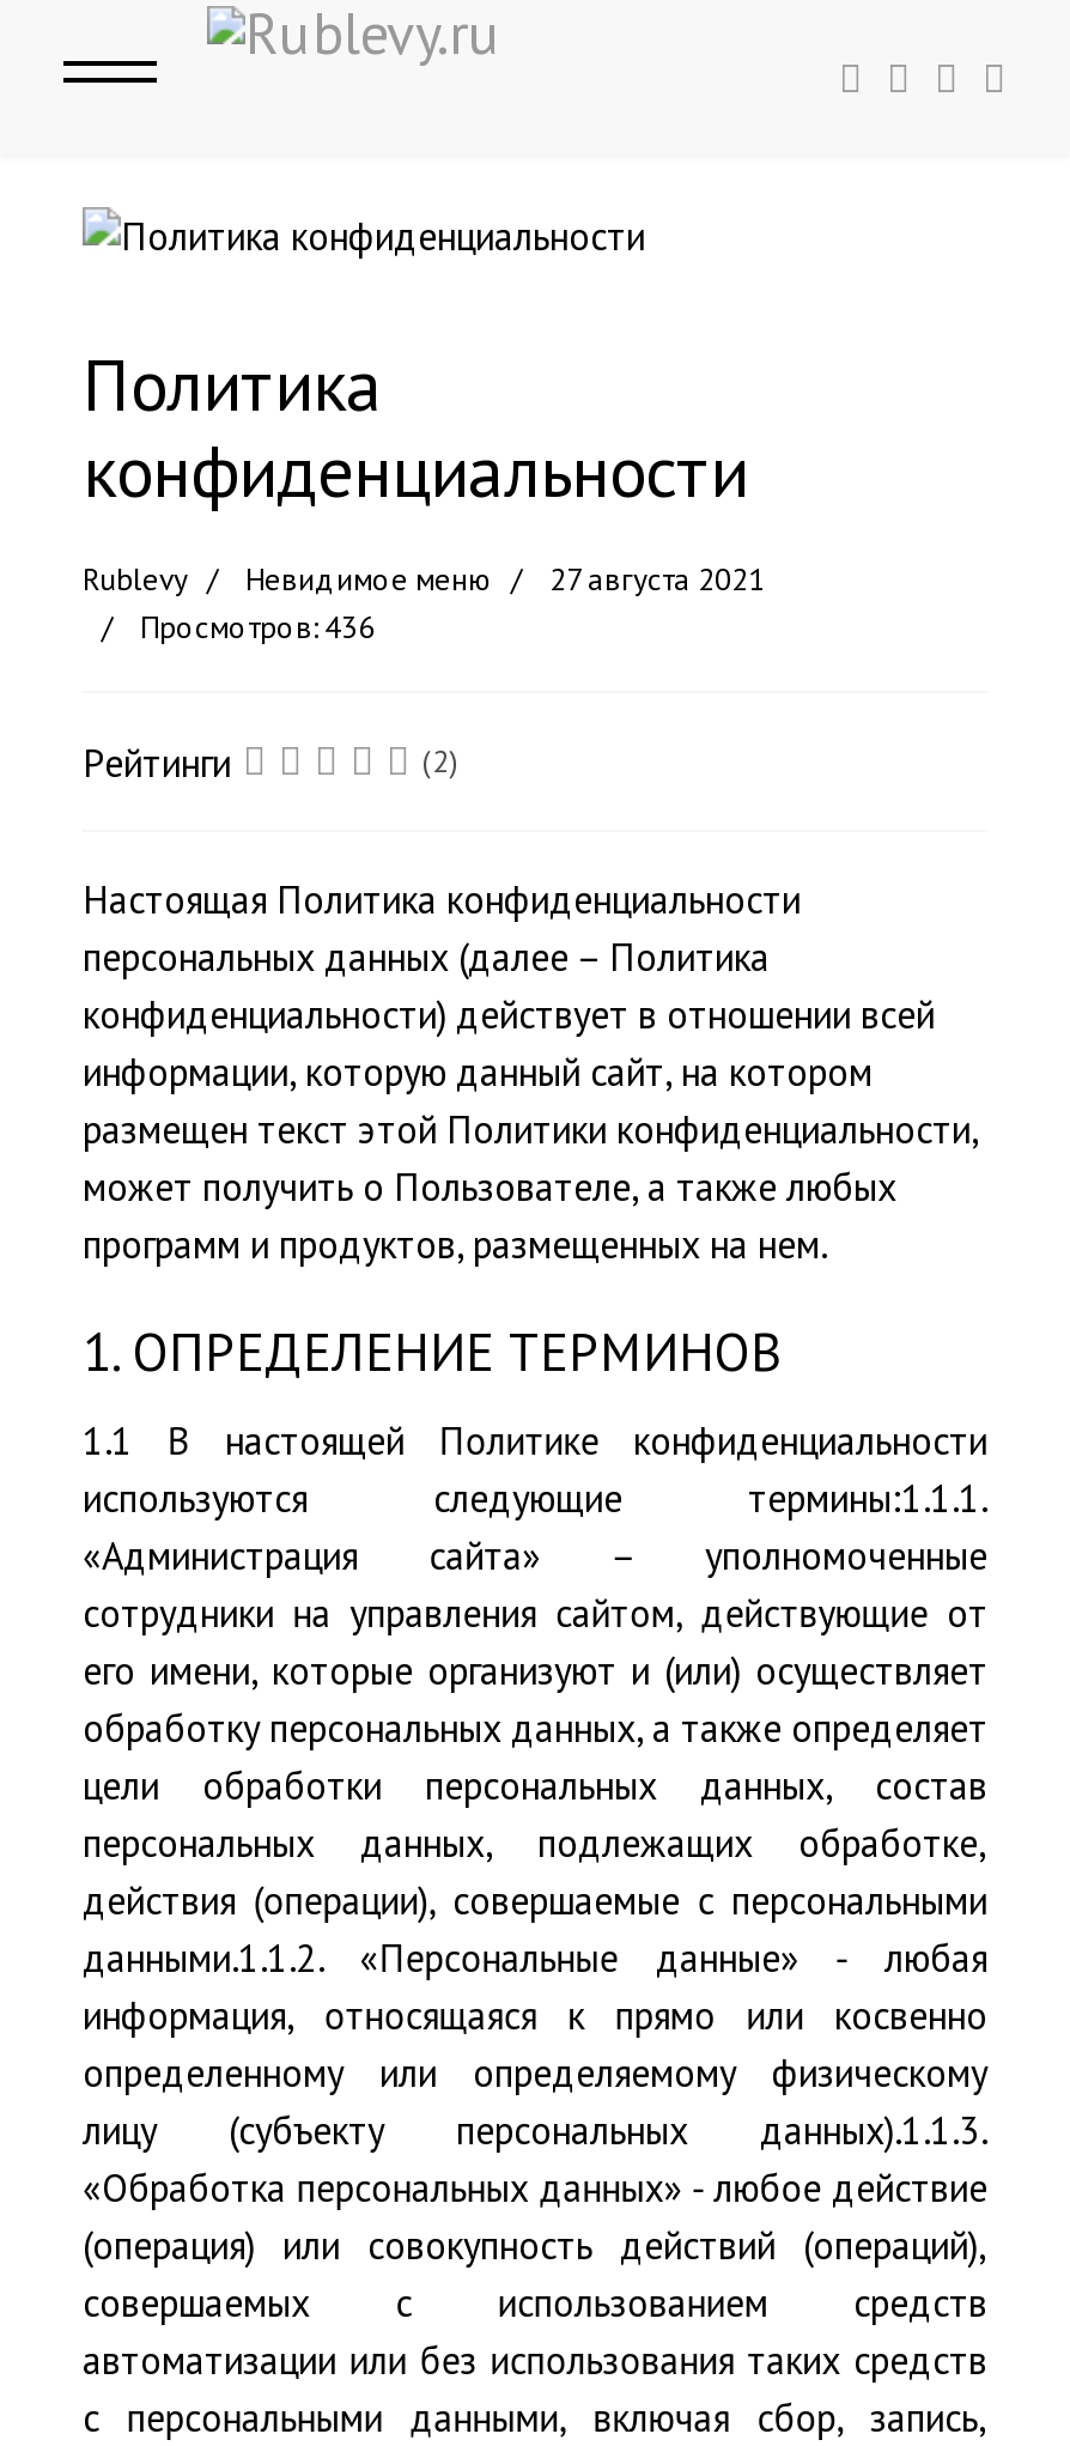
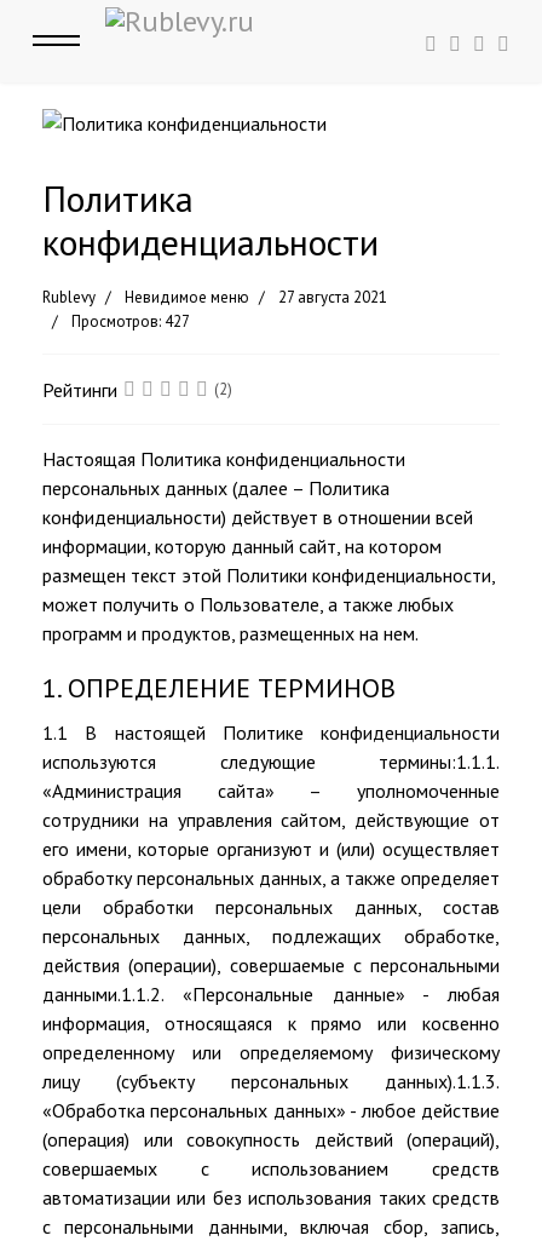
[140,607,375,648] Просмотров: 436 -> [71,311,190,332] Просмотров: 427

